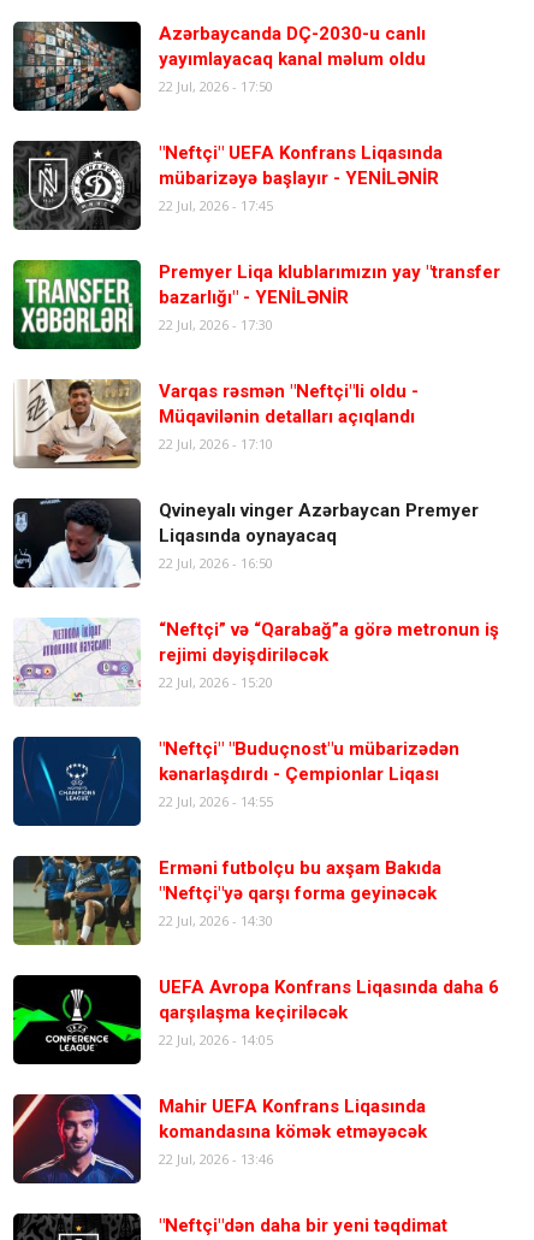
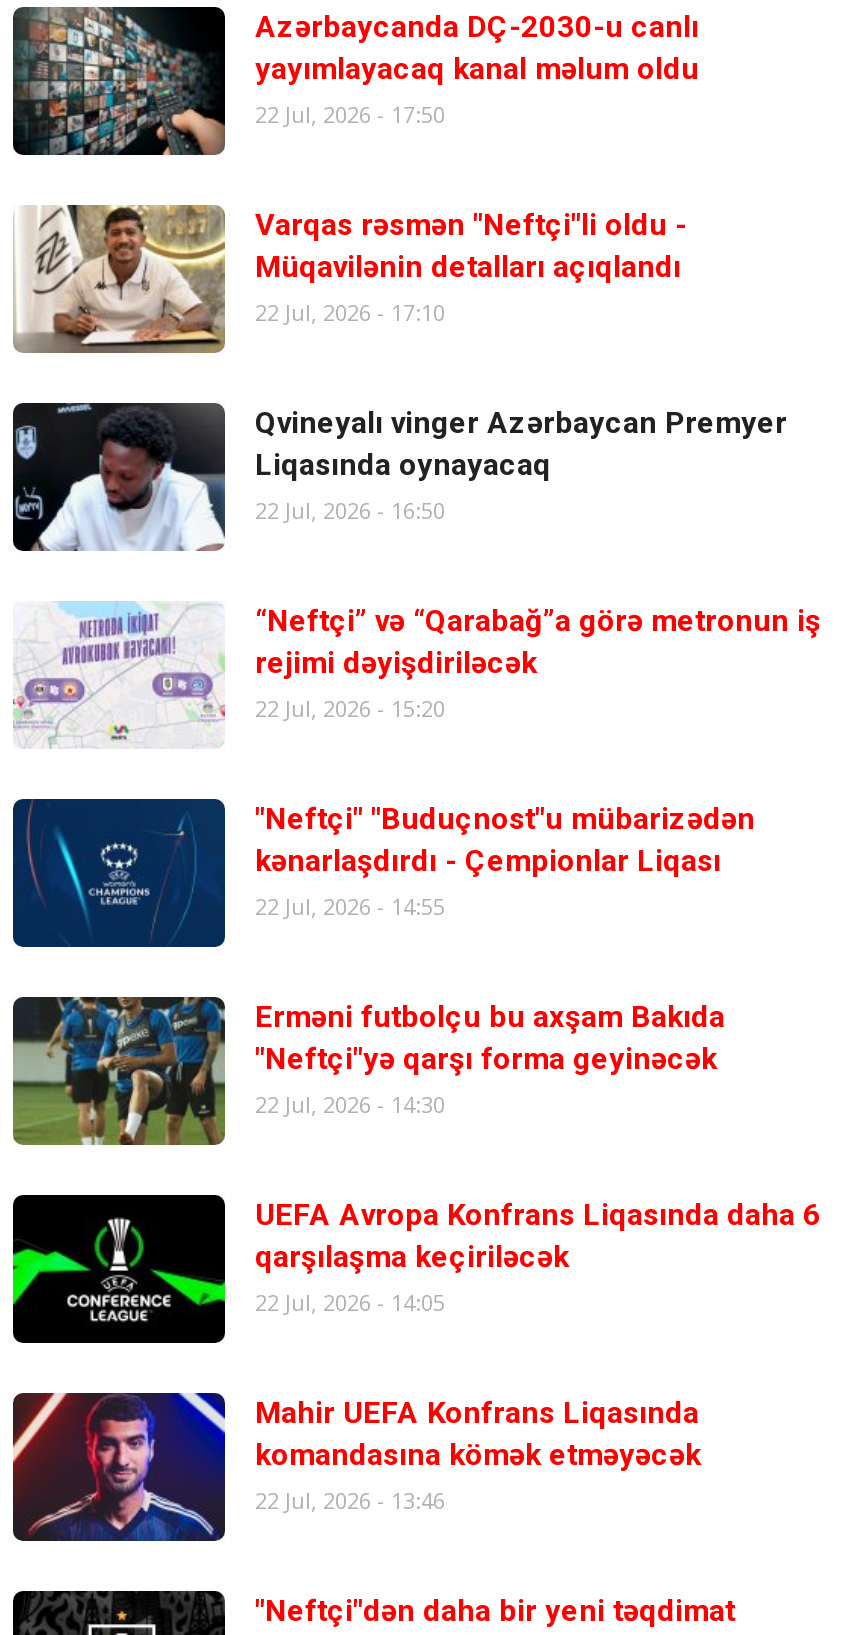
[12,140,500,333] [image] | "Neftçi" UEFA Konfrans Liqasında | mübarizəyə başlayır - YENİLƏNİR | 22 Jul, 2026 - 17:45 | Premyer Liqa klublarımızın yay "transfer | bazarlığı" - YENİLƏNİR | 22 Jul, 2026 - 17:30 -> none
[13,259,142,350] [image] -> none

